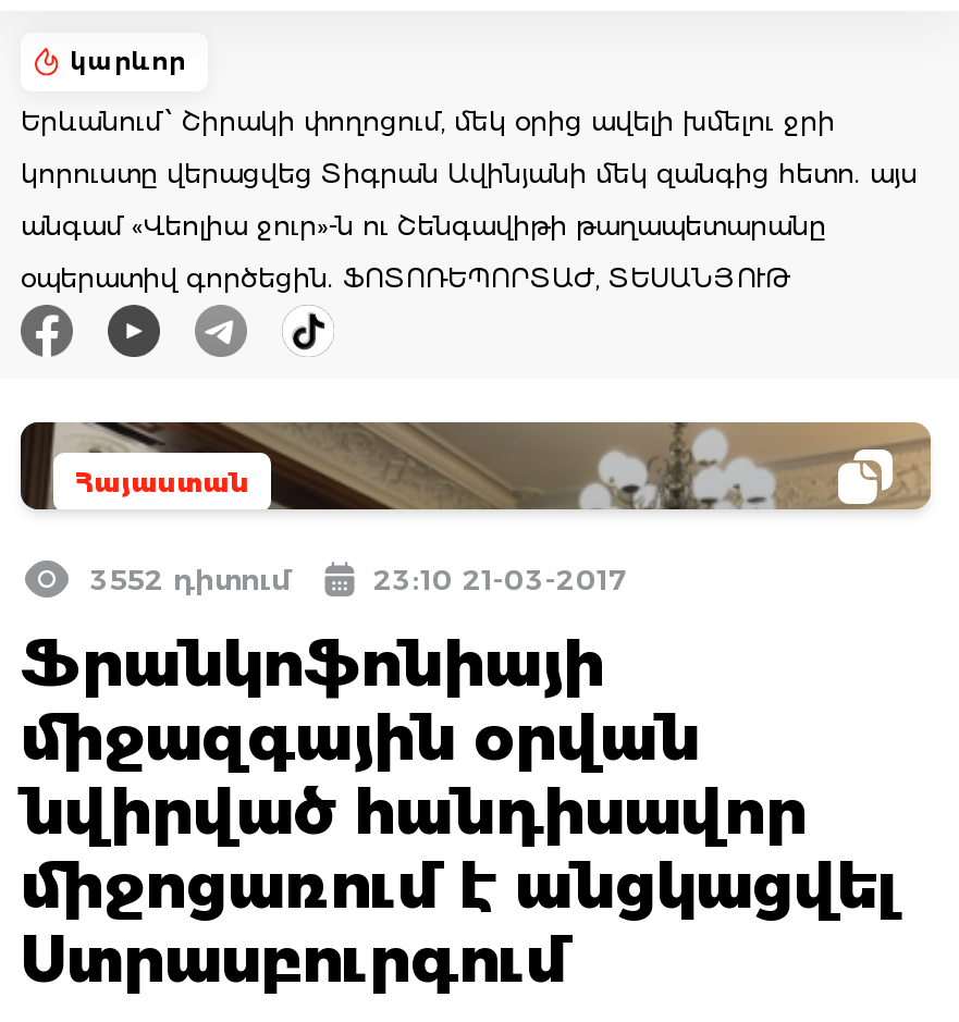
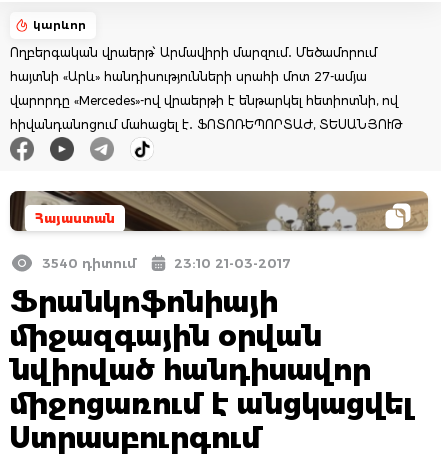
[21,104,835,137] Երևանում՝ Շիրակի փողոցում, մեկ օրից ավելի խմելու ջրի -> [10,45,377,60] Ողբերգական վրաերթ՝ Արմավիրի մարզում․ Մեծամորում
[21,157,918,189] կորուստը վերացվեց Տիգրան Ավինյանի մեկ զանգից հետո. այս -> [10,69,367,84] հայտնի «Արև» հանդիսությունների սրահի մոտ 27-ամյա
[21,209,826,242] անգամ «Վեոլիա ջուր»-ն ու Շենգավիթի թաղապետարանը -> [10,93,398,108] վարորդը «Mercedes»-ով վրաերթի է ենթարկել հետիոտնի, ով
[21,261,789,294] օպերատիվ գործեցին. ՖՈՏՈՌԵՊՈՐՏԱԺ, ՏԵՍԱՆՅՈՒԹ -> [10,117,402,132] հիվանդանոցում մահացել է․ ՖՈՏՈՌԵՊՈՐՏԱԺ, ՏԵՍԱՆՅՈՒԹ
[90,561,291,596] 3552 դիտում -> [42,255,136,271] 3540 դիտում

